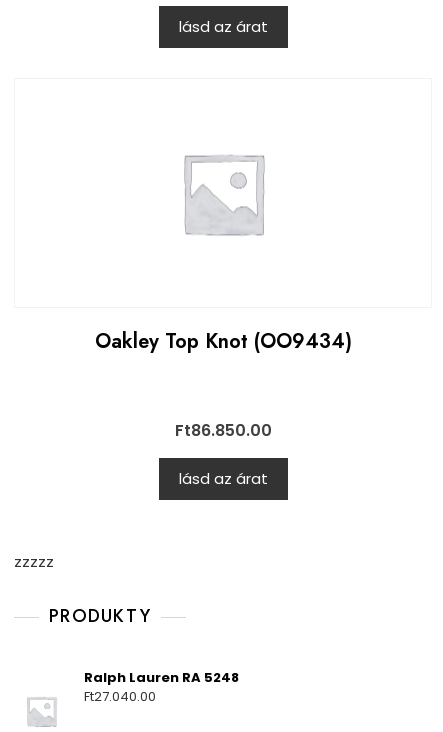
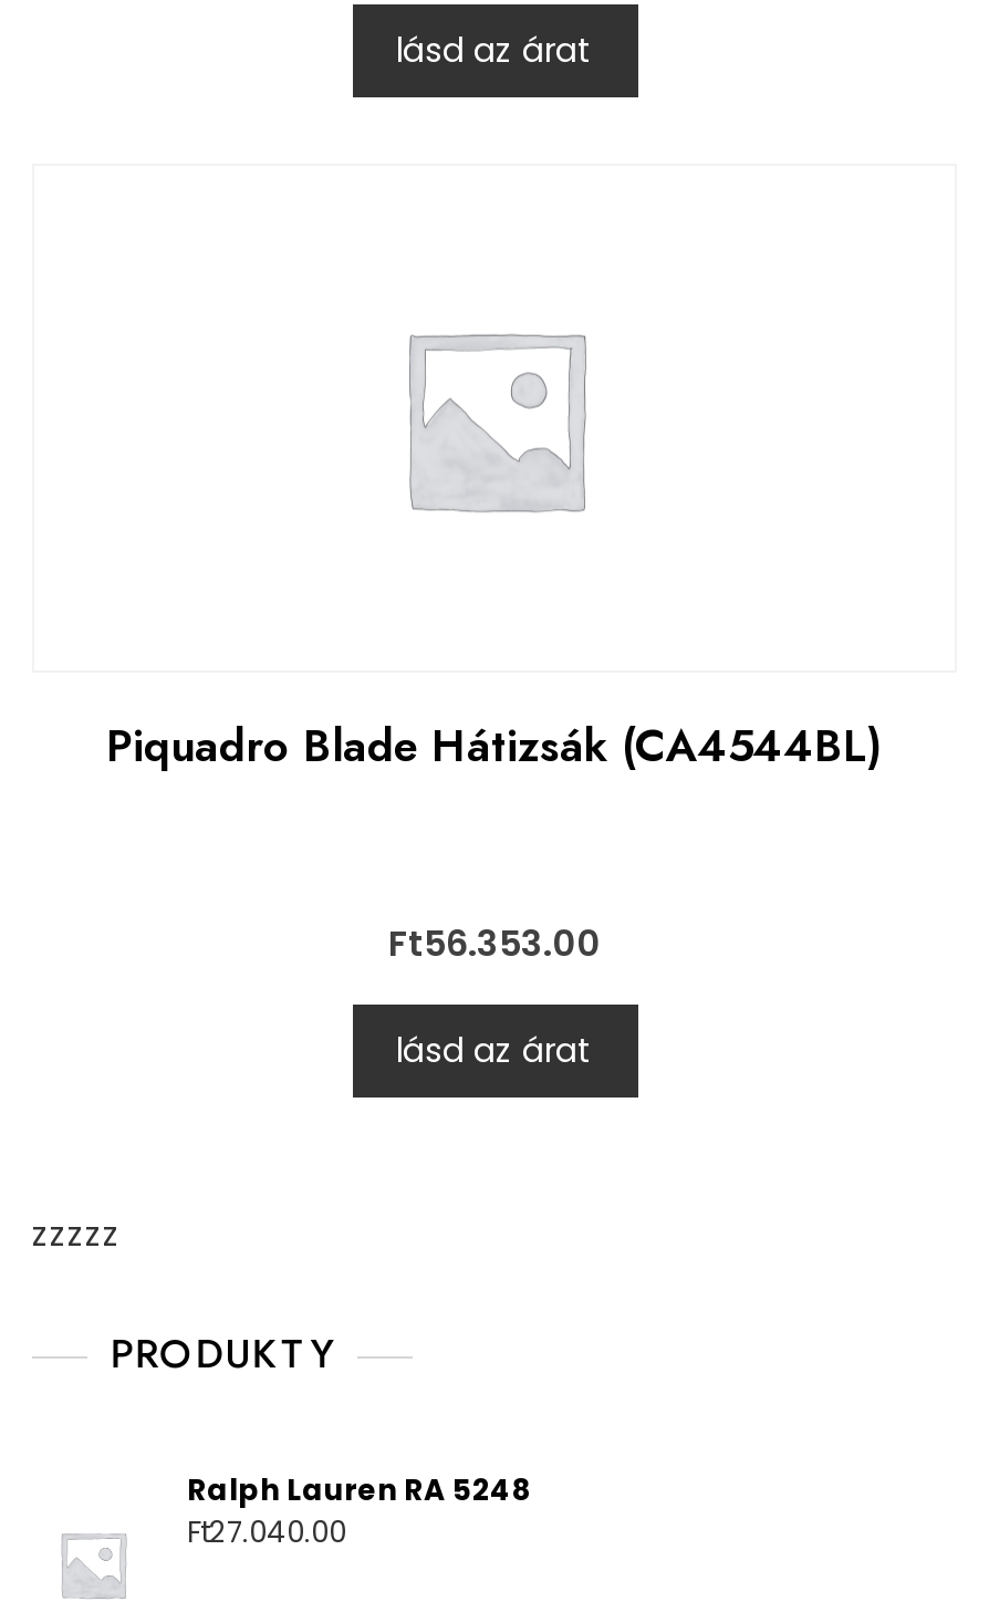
[94,327,351,356] Oakley Top Knot (OO9434) -> [106,715,883,779] Piquadro Blade Hátizsák (CA4544BL)
[174,419,271,442] Ft86.850.00 -> [388,919,601,970] Ft56.353.00

